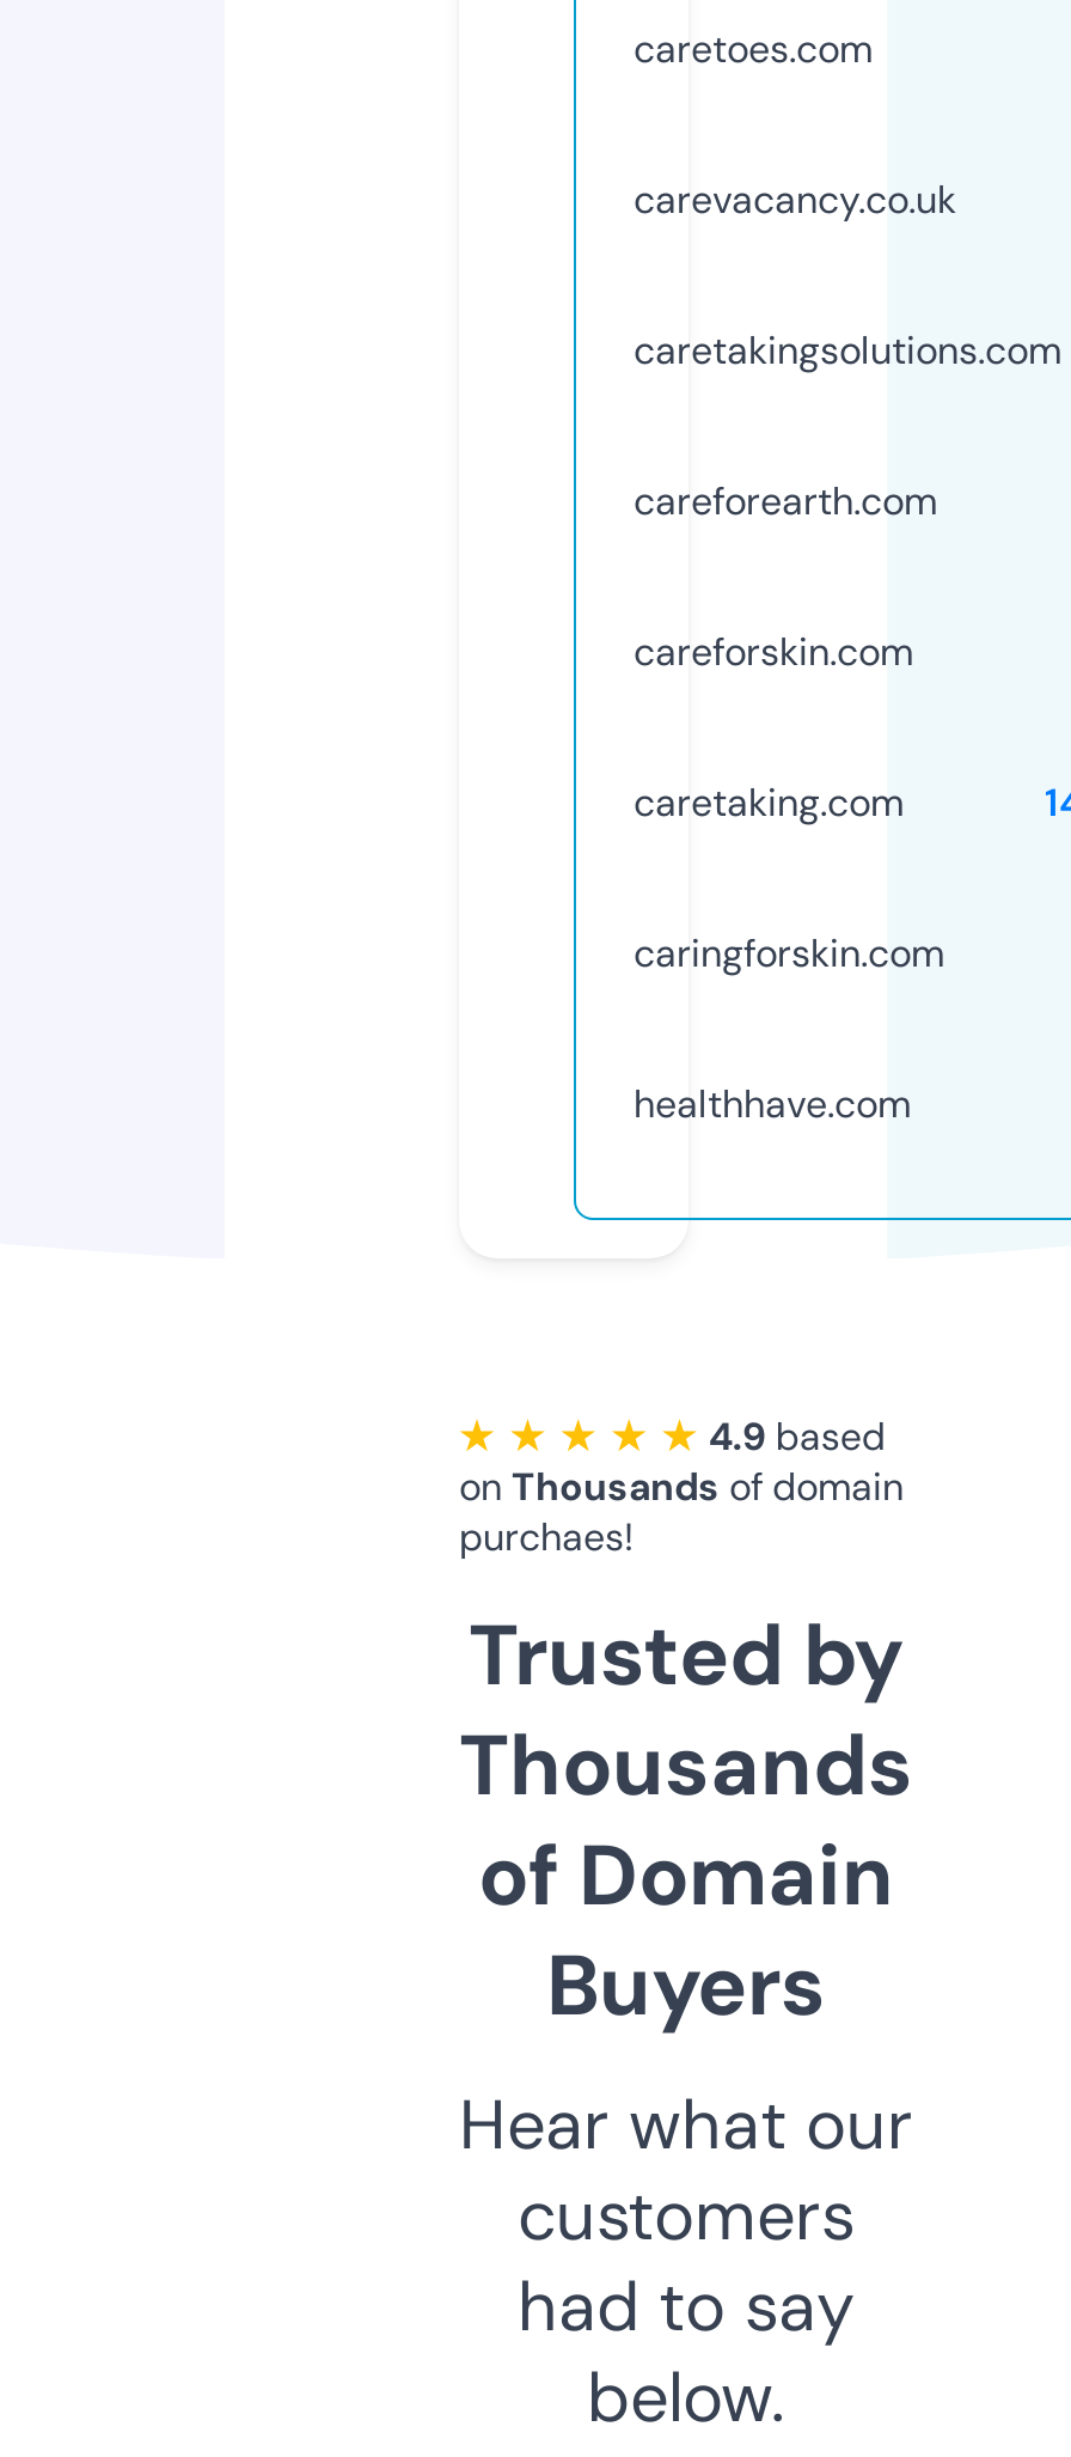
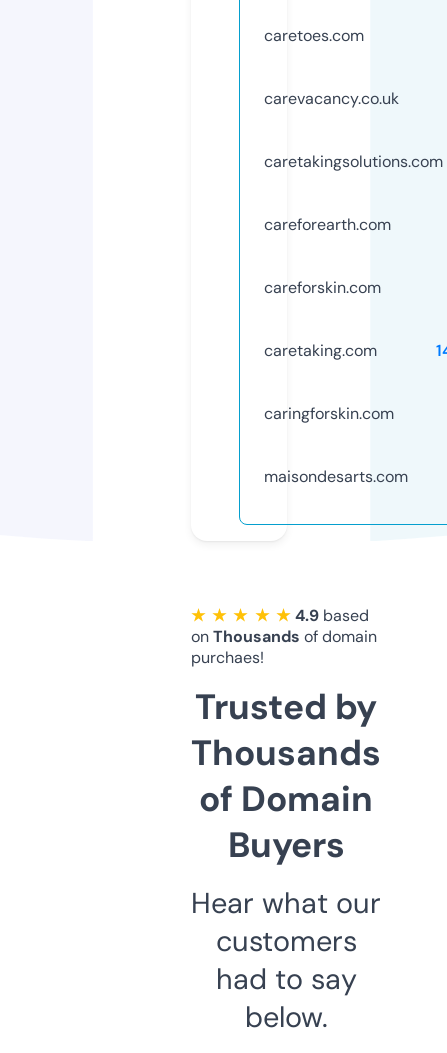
[634,1078,911,1129] healthhave.com -> [264,466,408,487] maisondesarts.com

